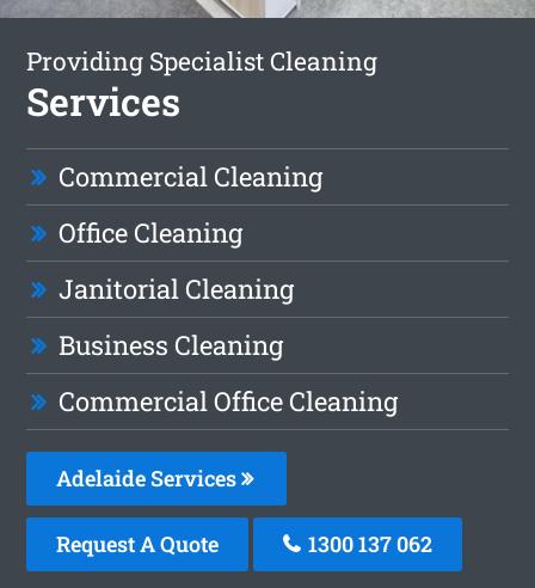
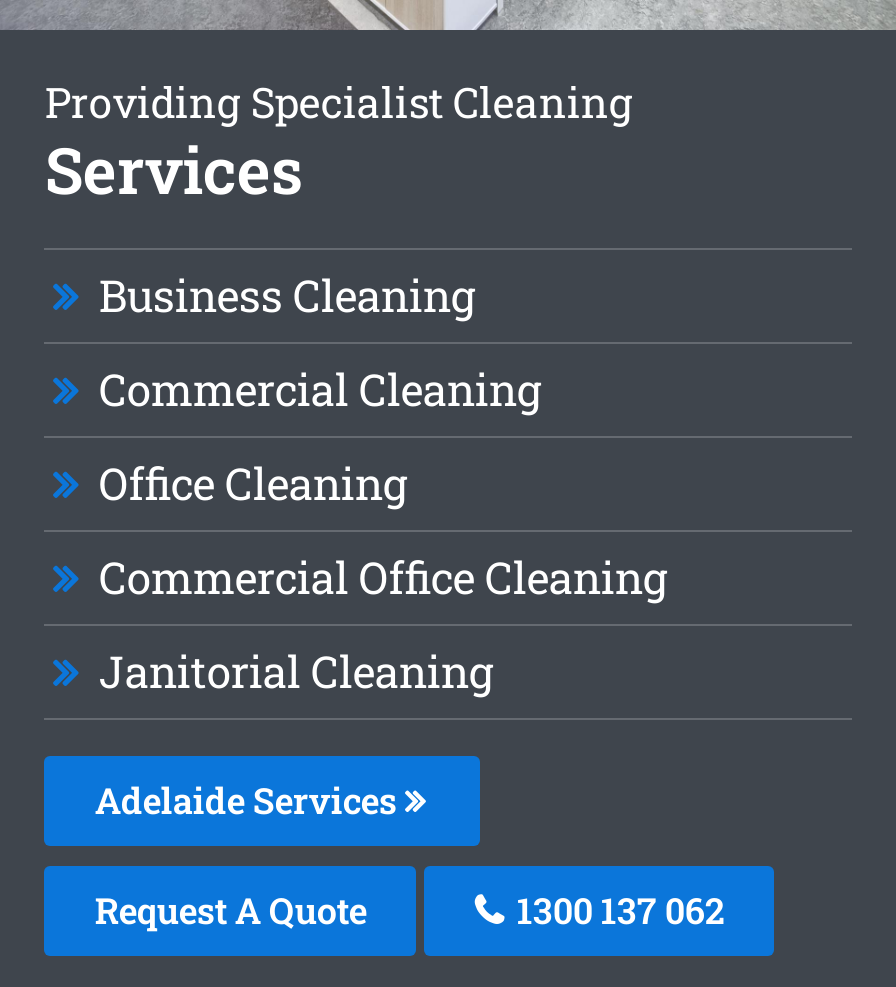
moved [59,159,323,250] -> [99,360,541,512]: Commercial Cleaning | Office Cleaning
moved [59,271,294,306] -> [99,642,493,700]: Janitorial Cleaning
moved [59,327,284,362] -> [99,266,475,324]: Business Cleaning
moved [59,384,398,418] -> [99,548,667,606]: Commercial Office Cleaning

